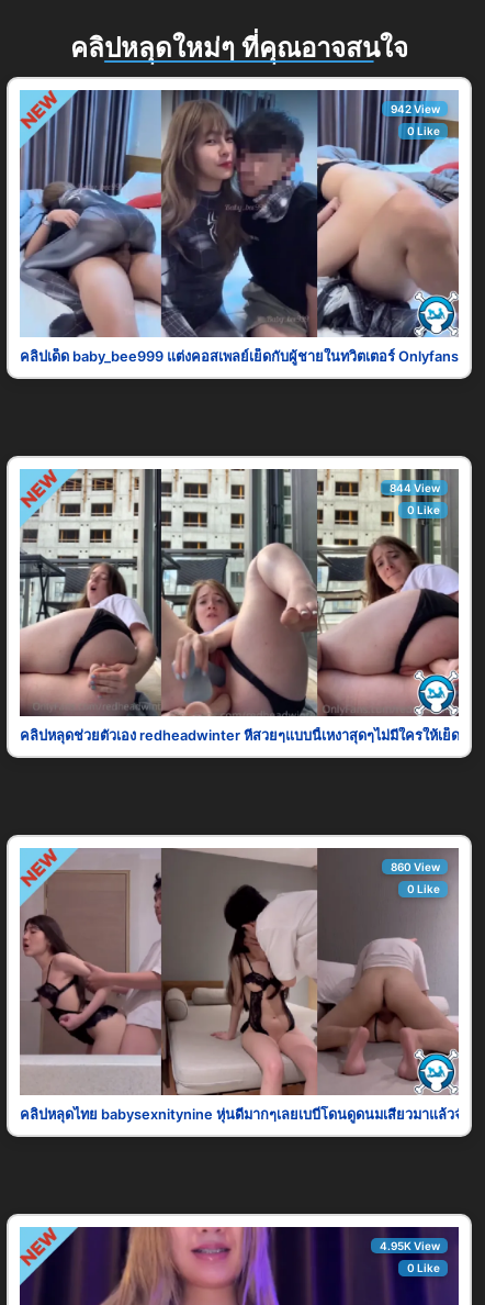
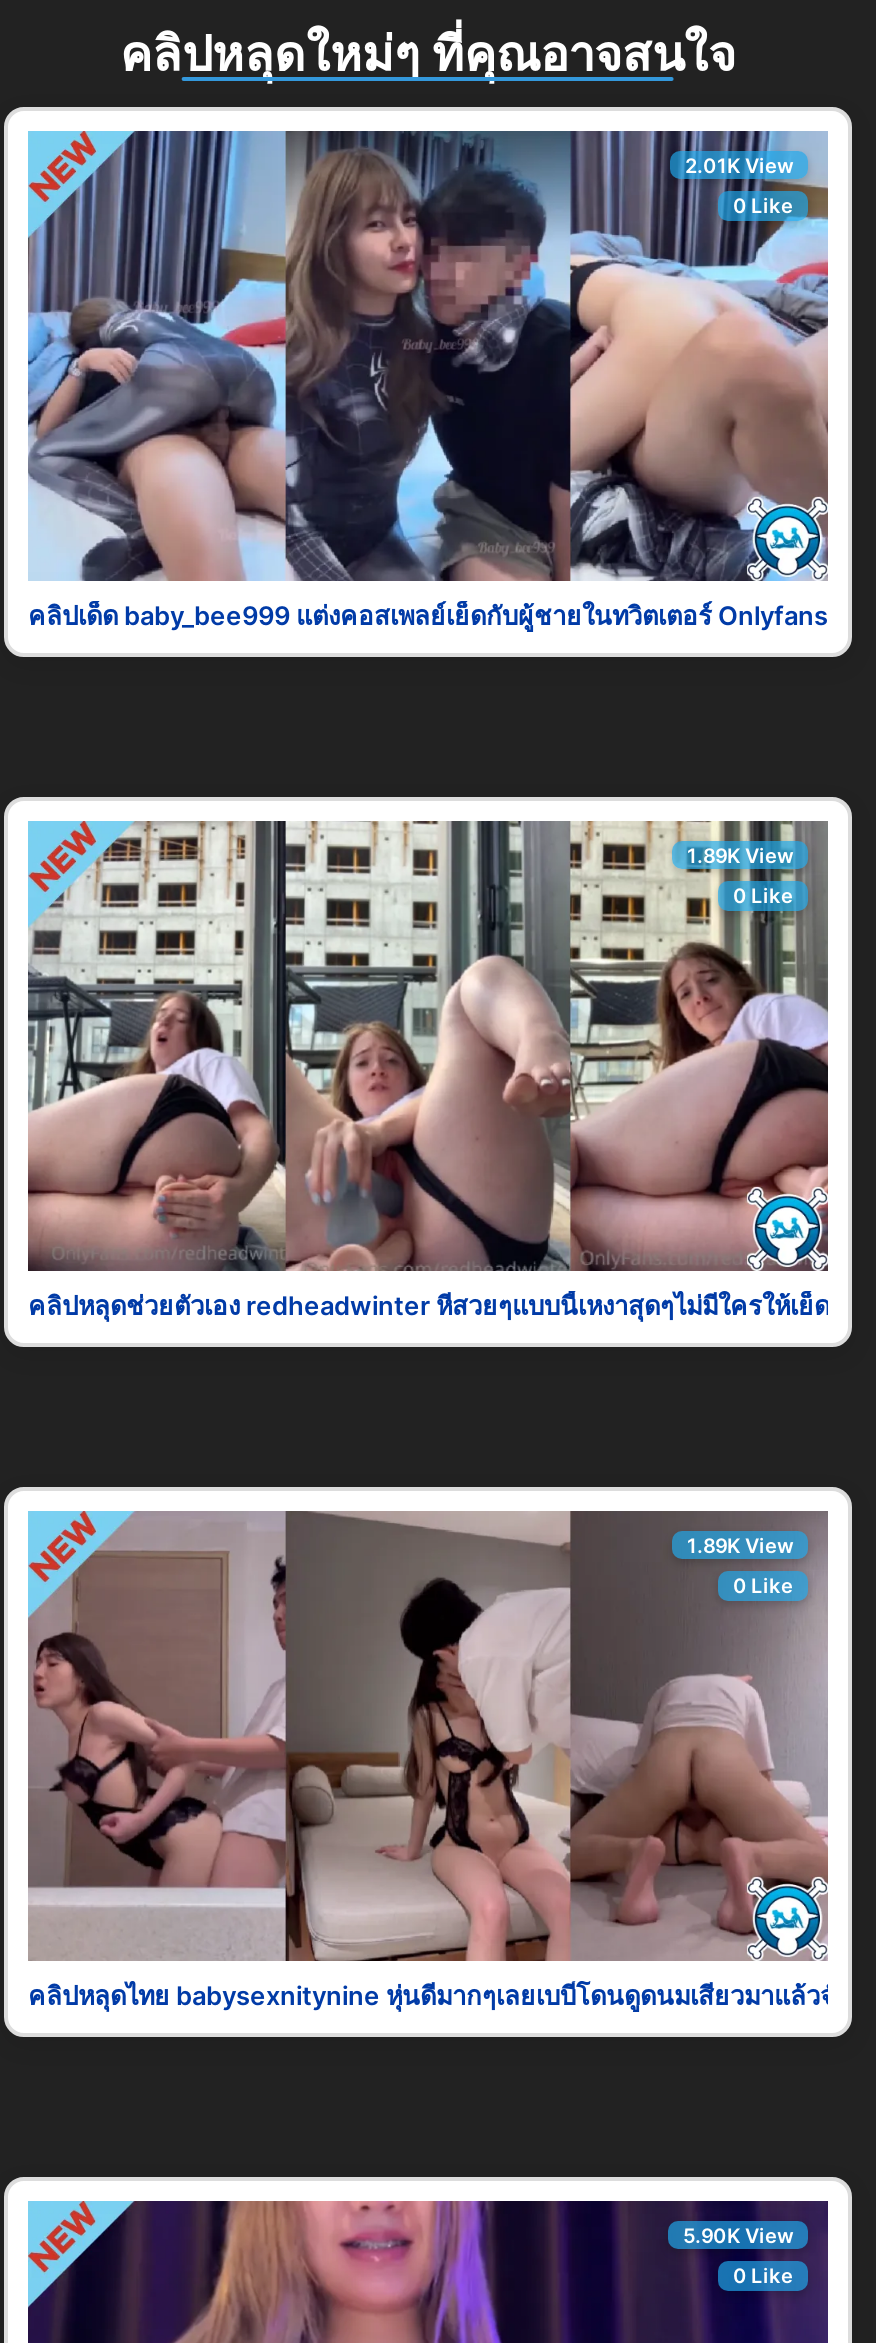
[390,102,439,115] 942 View -> [685,153,793,177] 2.01K View
[389,481,439,494] 844 View -> [687,843,793,867] 1.89K View
[390,860,439,873] 860 View -> [687,1533,793,1557] 1.89K View
[379,1239,439,1252] 4.95K View -> [683,2223,793,2247] 5.90K View

